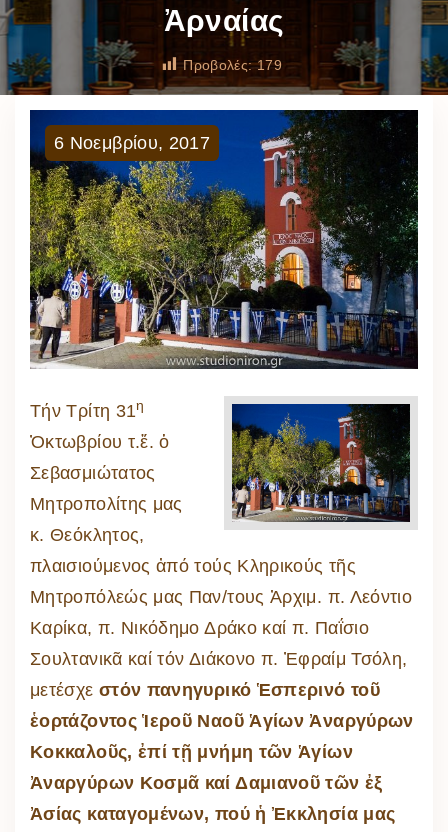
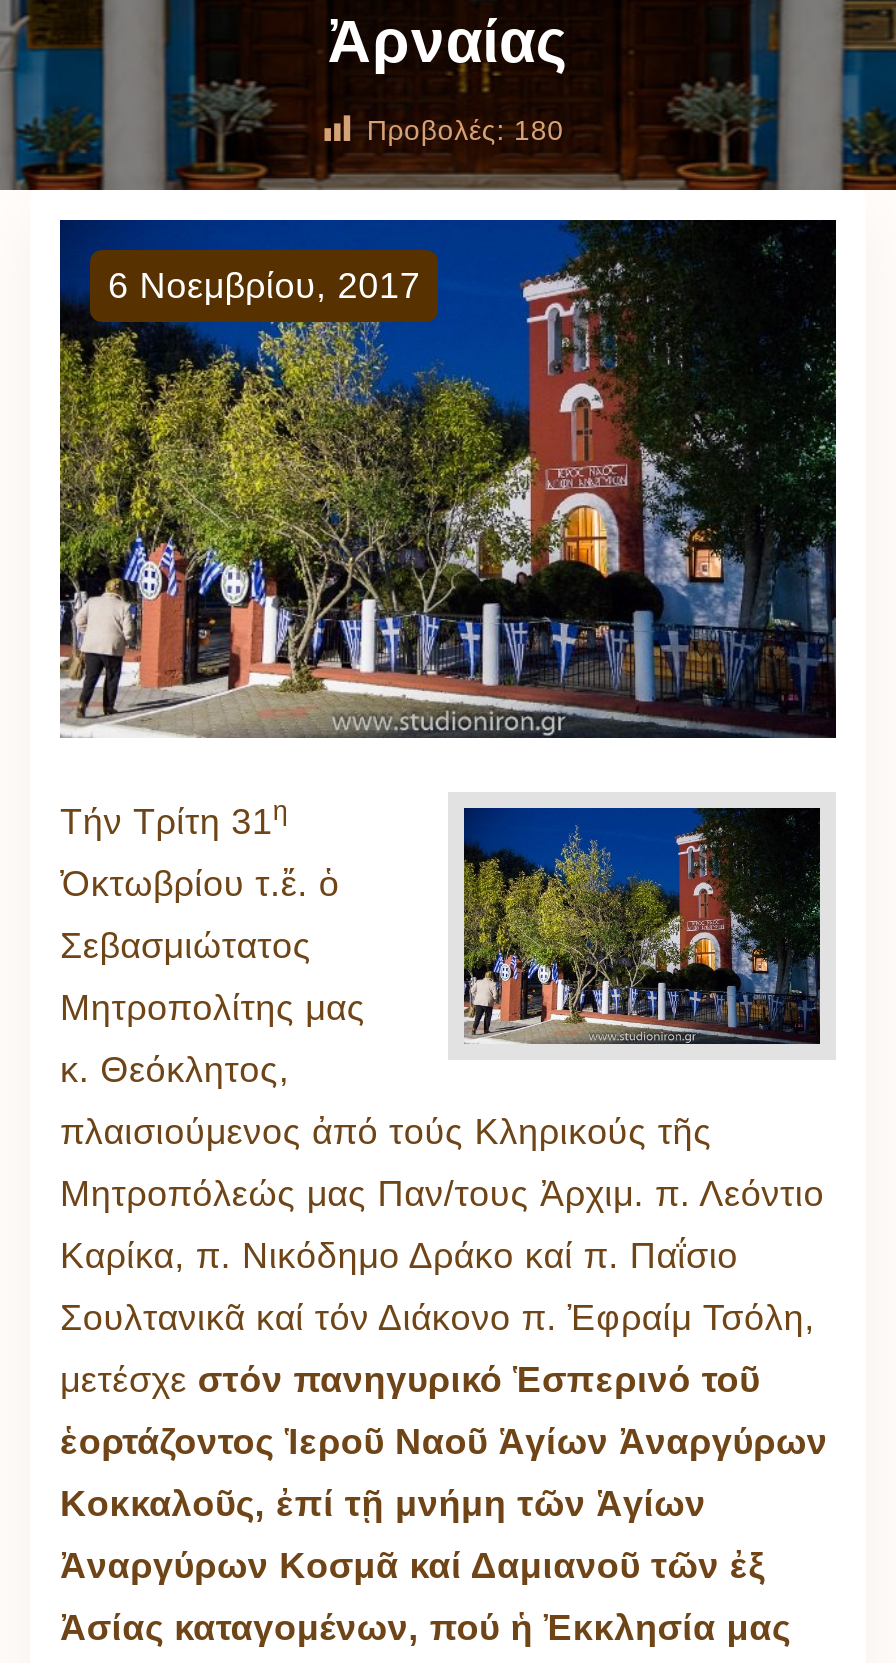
[183,57,282,73] Προβολές: 179 -> [367,114,564,146] Προβολές: 180

